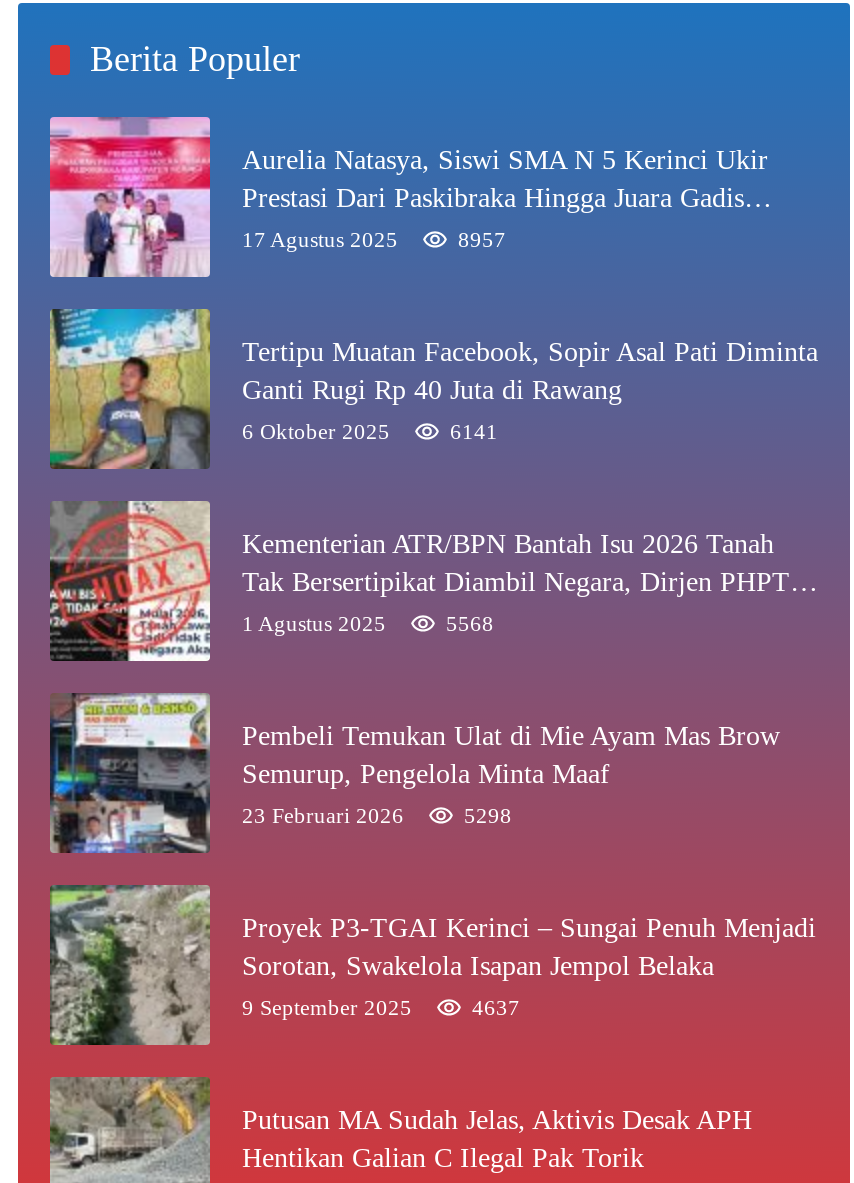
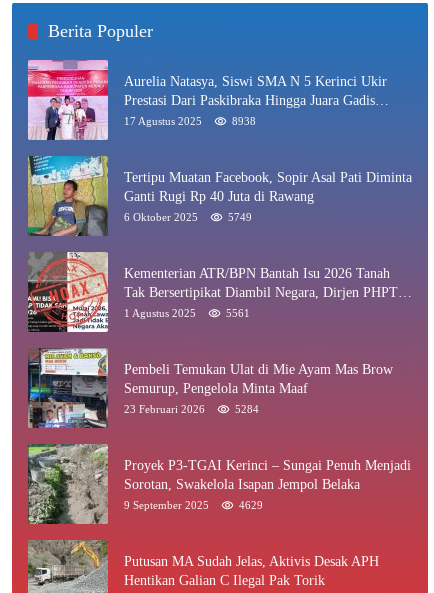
[458,227,506,251] 8957 -> [232,115,256,127] 8938
[450,419,498,443] 6141 -> [228,211,252,223] 5749
[446,611,494,635] 5568 -> [226,307,250,319] 5561
[464,803,512,827] 5298 -> [235,403,259,415] 5284
[472,995,520,1019] 4637 -> [239,499,263,511] 4629

